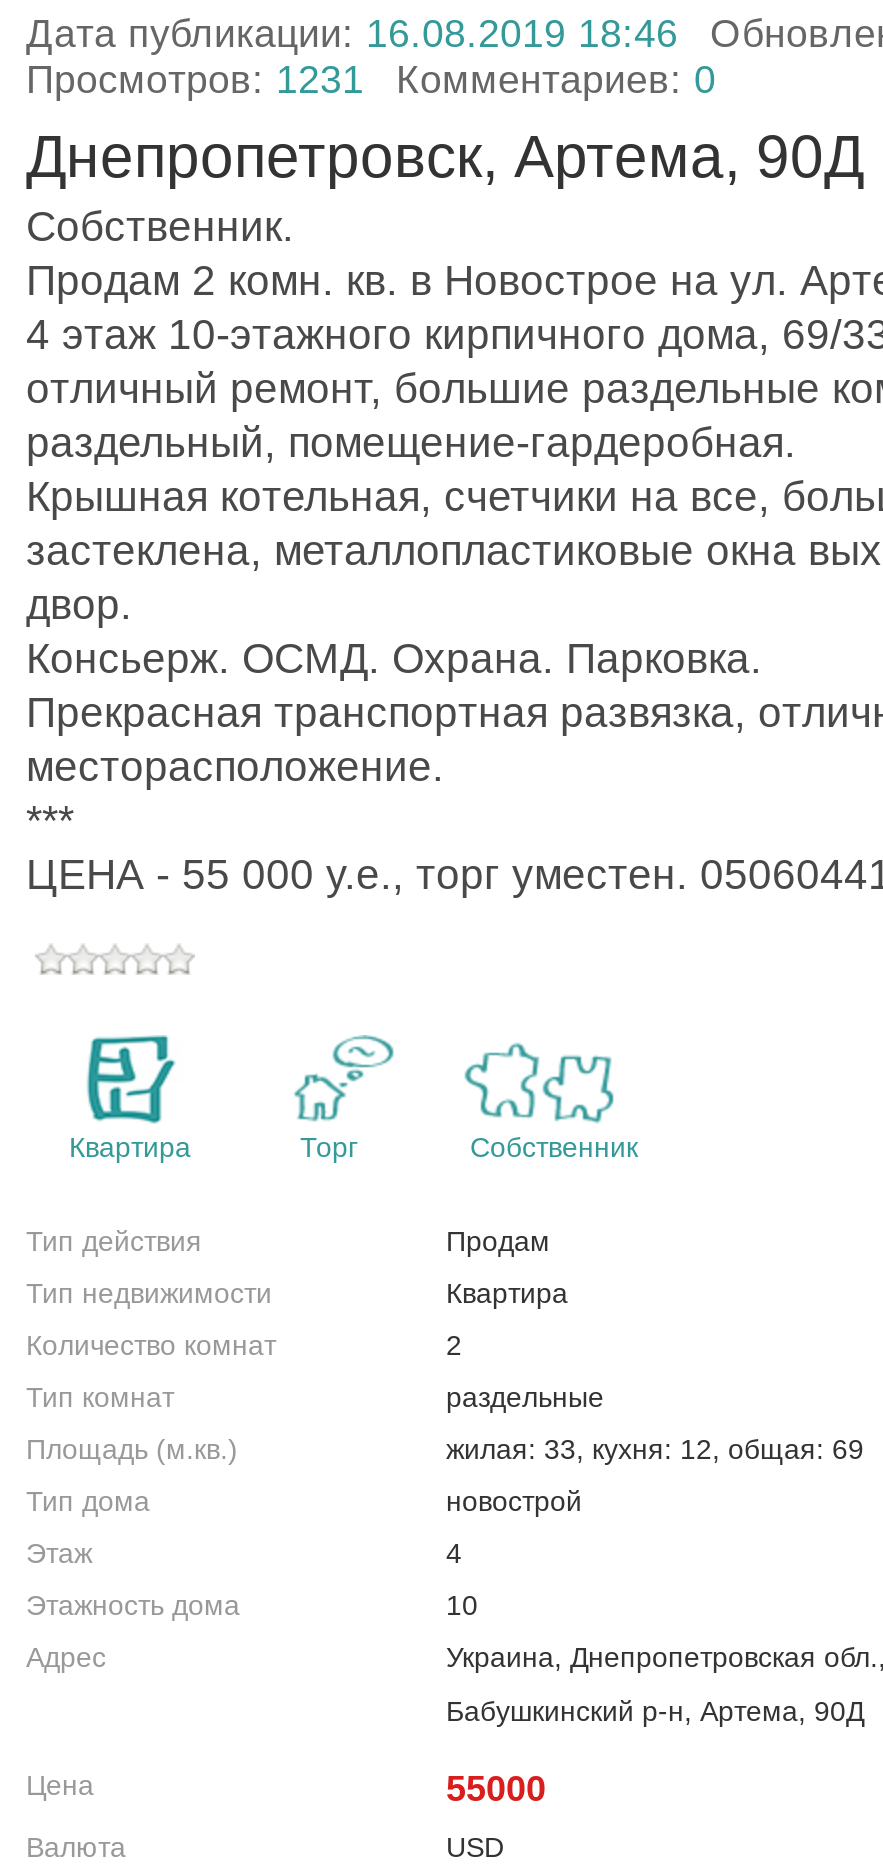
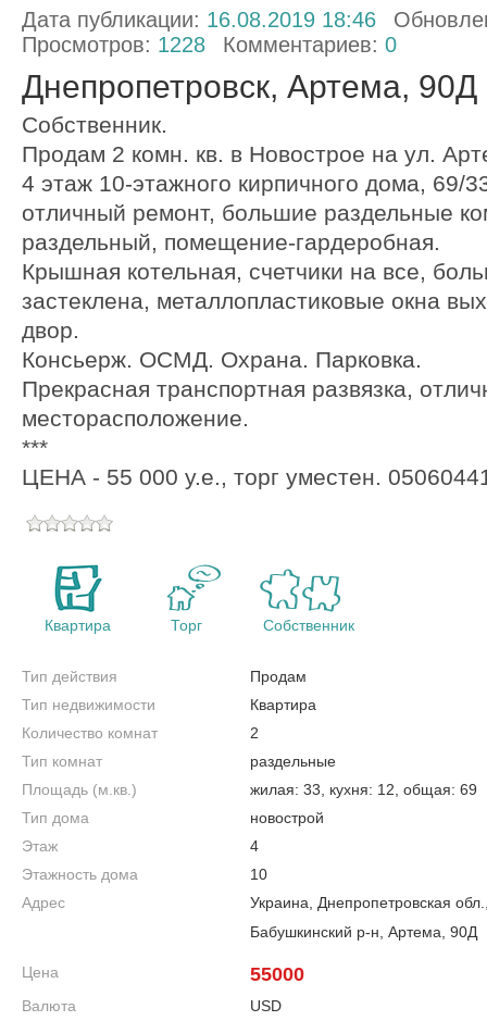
[26,57,716,101] Просмотров: 1231 Комментариев: 0 -> [21,33,396,57] Просмотров: 1228 Комментариев: 0

